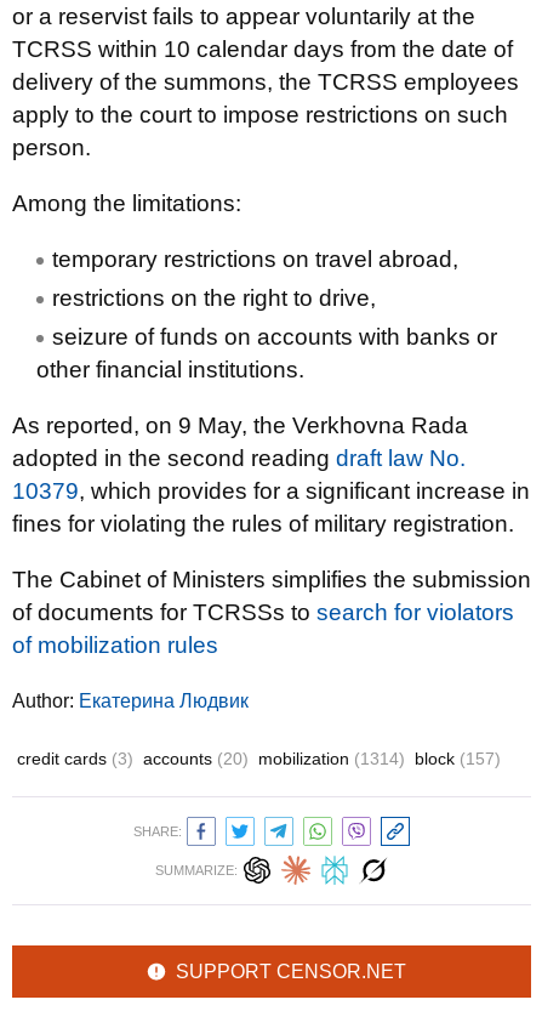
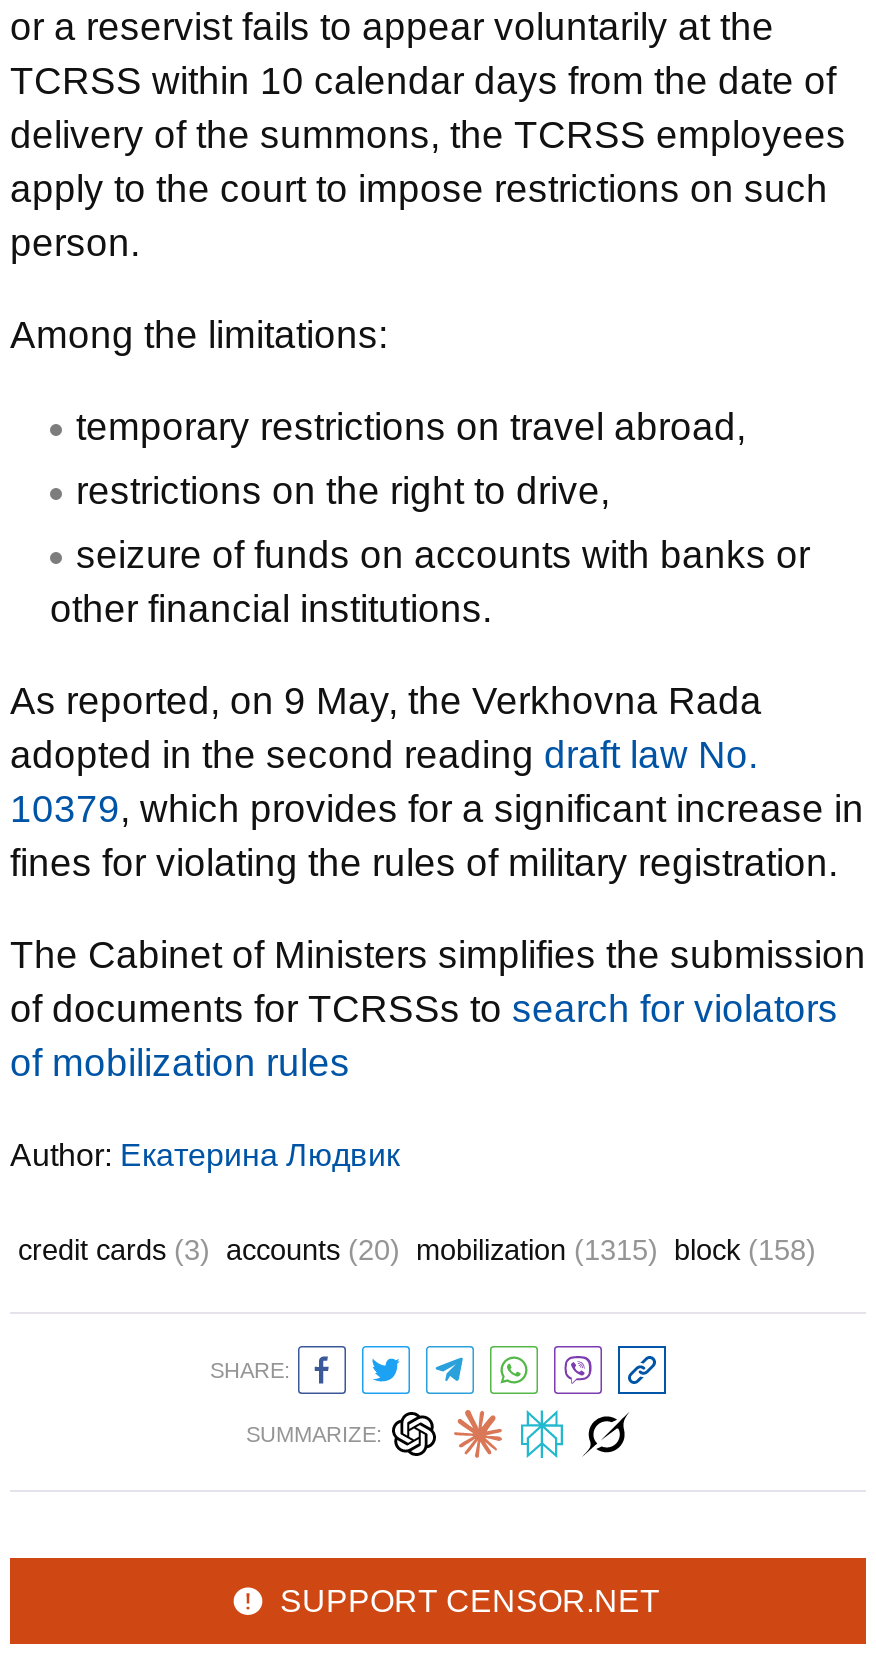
[17,749,501,768] credit cards (3) accounts (20) mobilization (1314) block (157) -> [18,1234,816,1266] credit cards (3) accounts (20) mobilization (1315) block (158)

